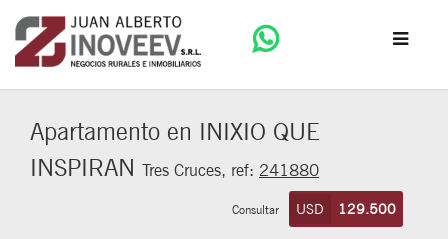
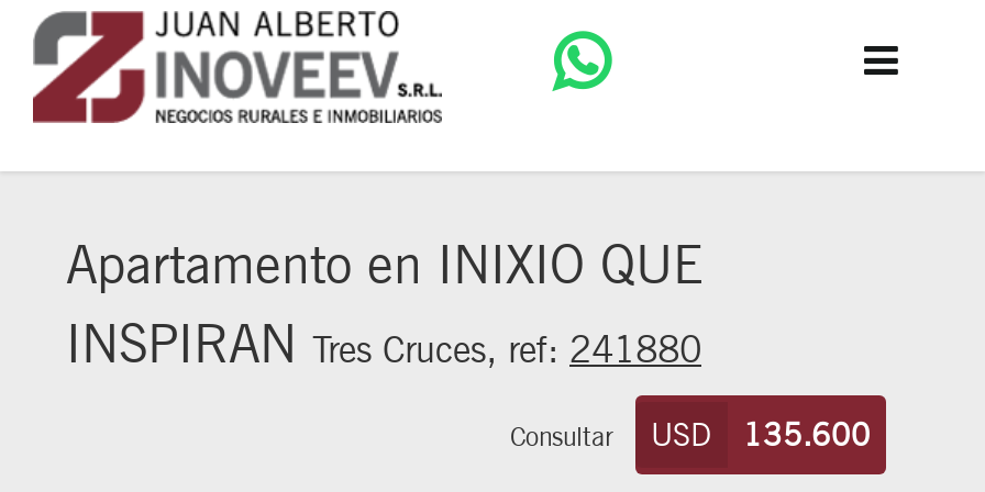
[232,200,396,217] Consultar USD 129.500 -> [510,415,871,452] Consultar USD 135.600

